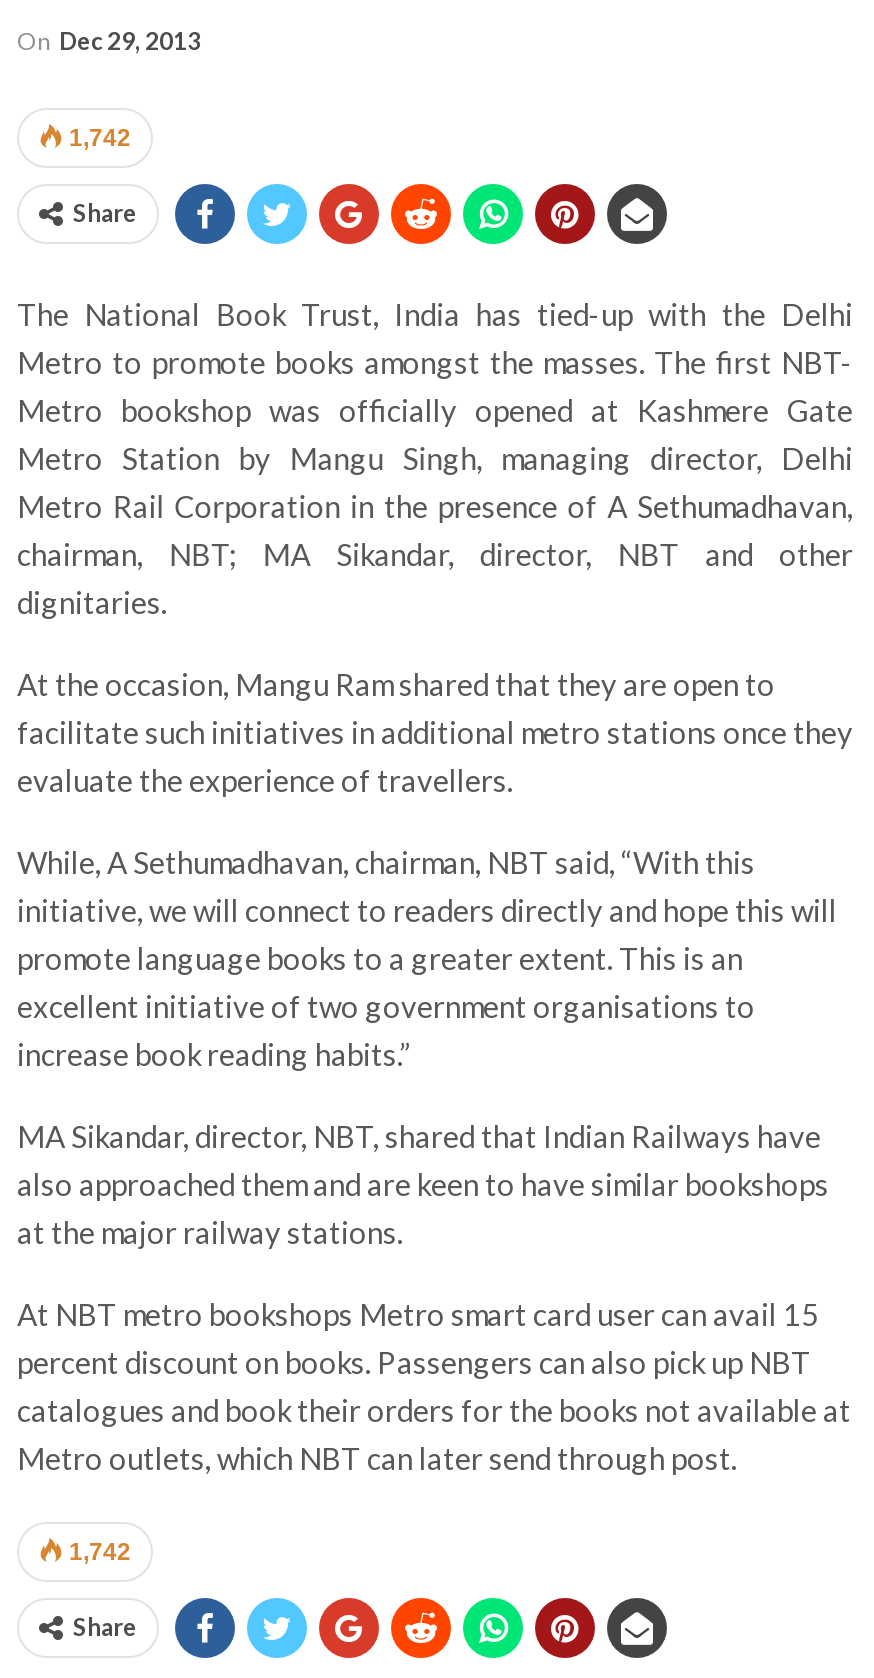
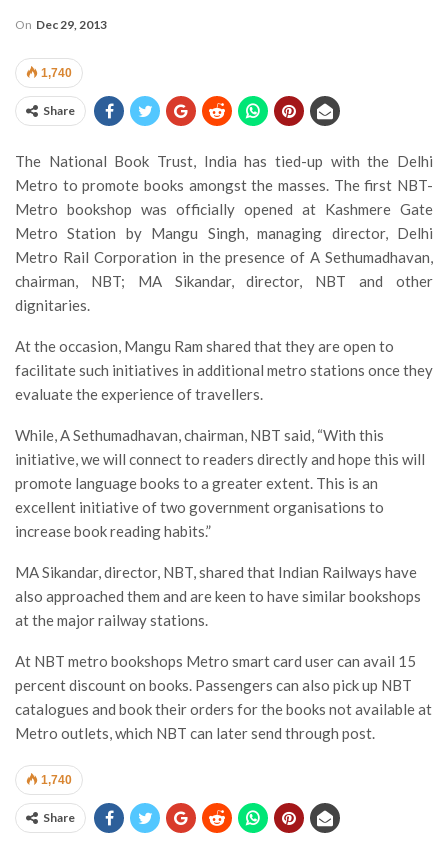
[69,123,131,151] 1,742 -> [41,66,72,80] 1,740
[69,1537,131,1565] 1,742 -> [41,773,72,787] 1,740

